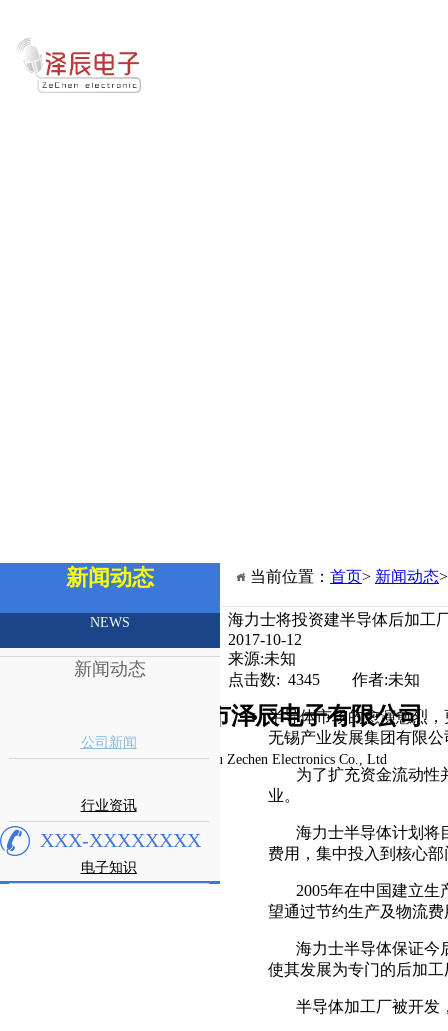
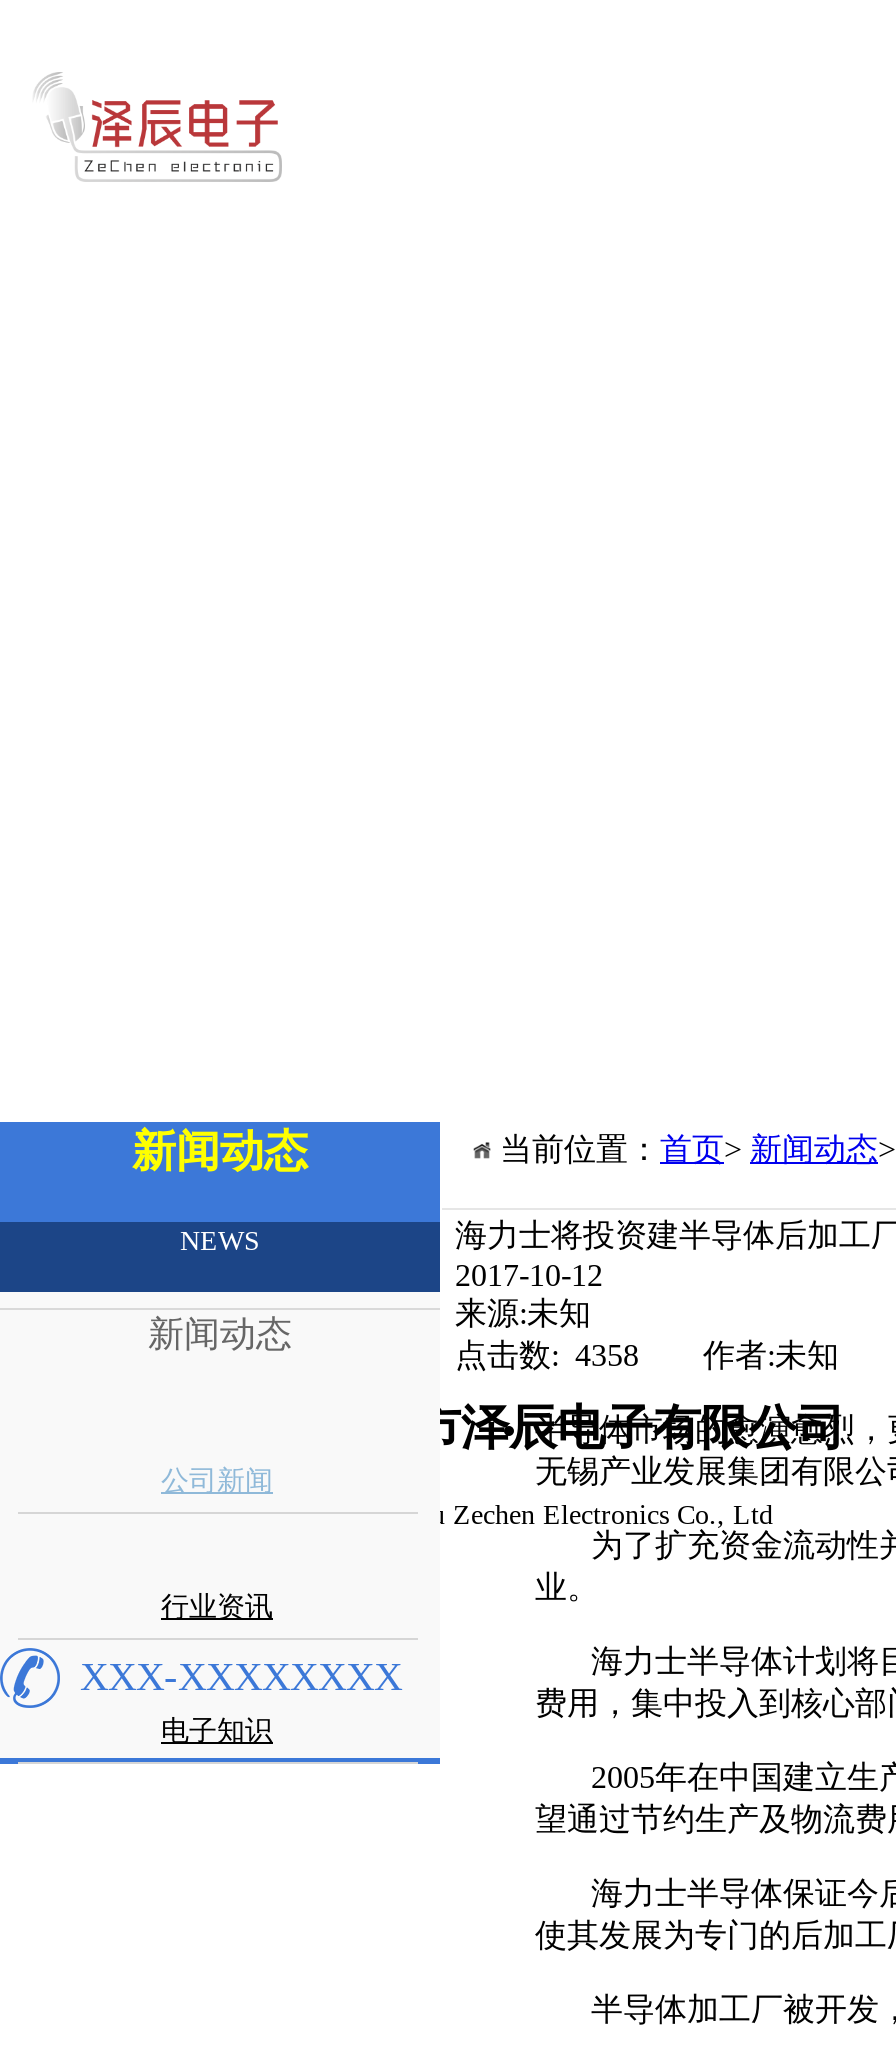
[227,671,419,688] 点击数: 4345 作者:未知 -> [455,1338,839,1372] 点击数: 4358 作者:未知

